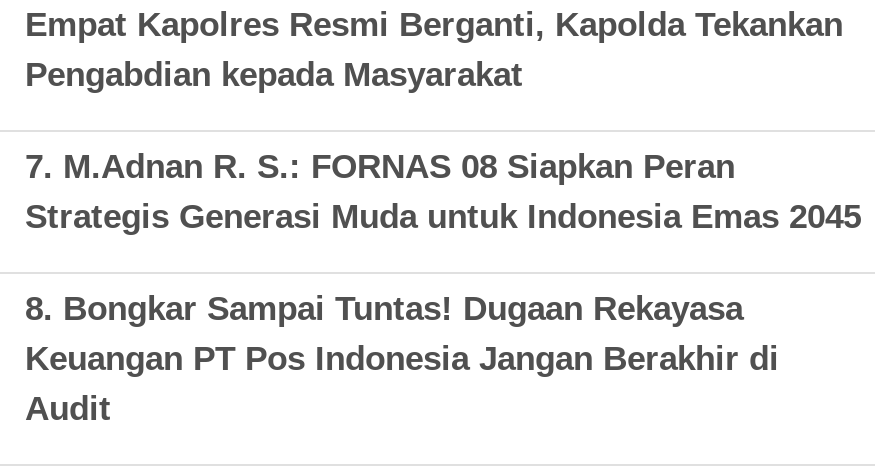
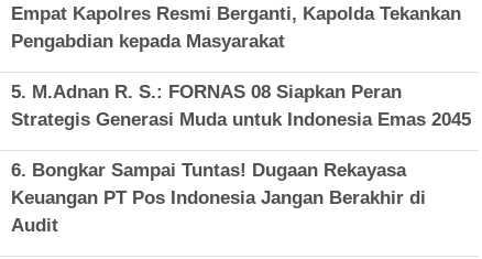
[25,149,735,187] 7. M.Adnan R. S.: FORNAS 08 Siapkan Peran -> [11,82,402,103] 5. M.Adnan R. S.: FORNAS 08 Siapkan Peran
[25,291,743,329] 8. Bongkar Sampai Tuntas! Dugaan Rekayasa -> [11,160,406,181] 6. Bongkar Sampai Tuntas! Dugaan Rekayasa

